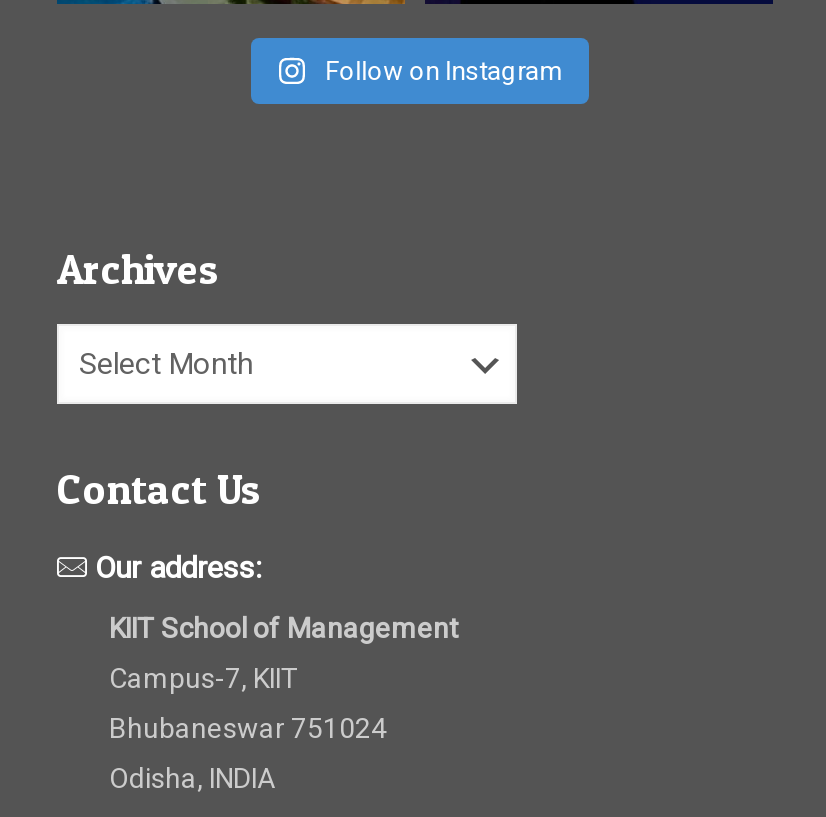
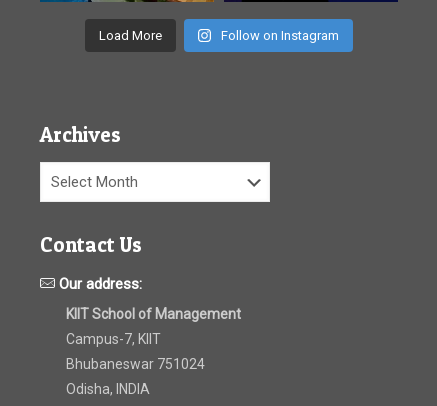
none -> [99,28,162,43] Load More

